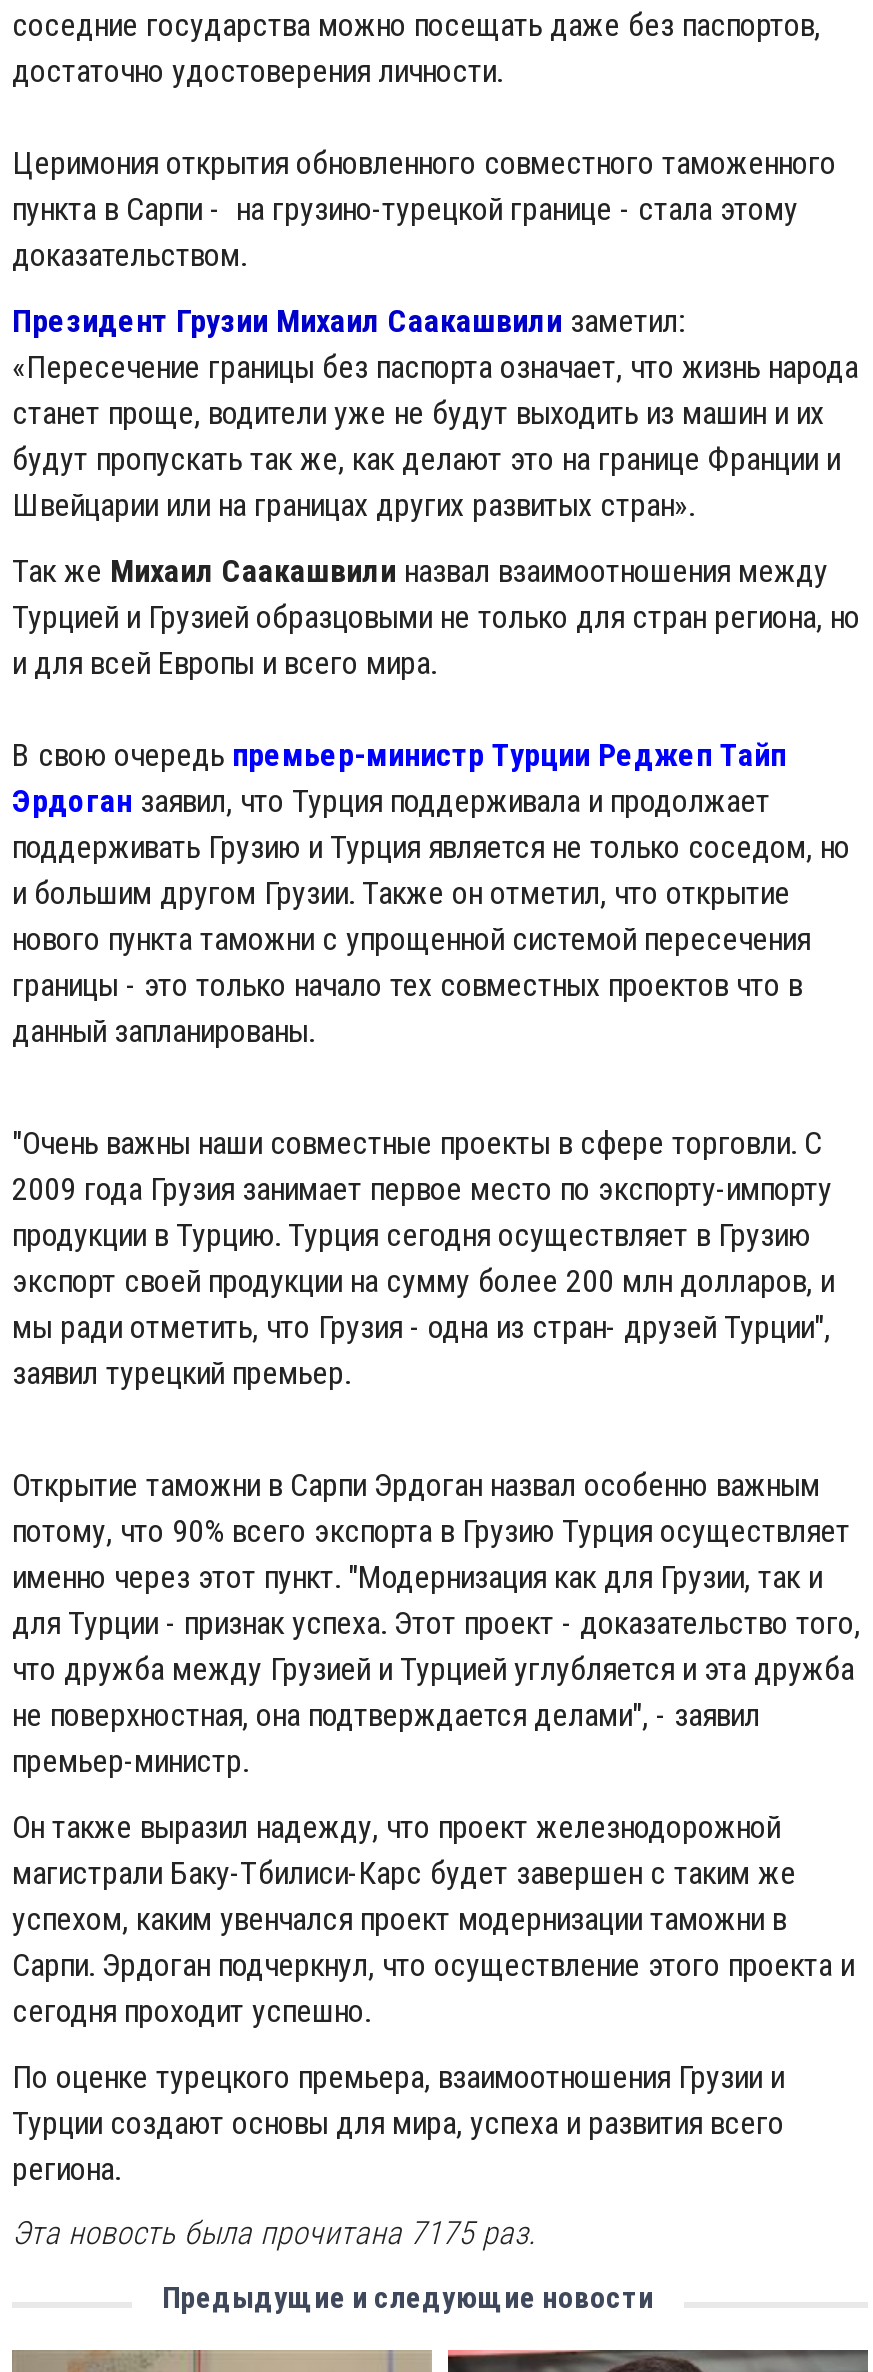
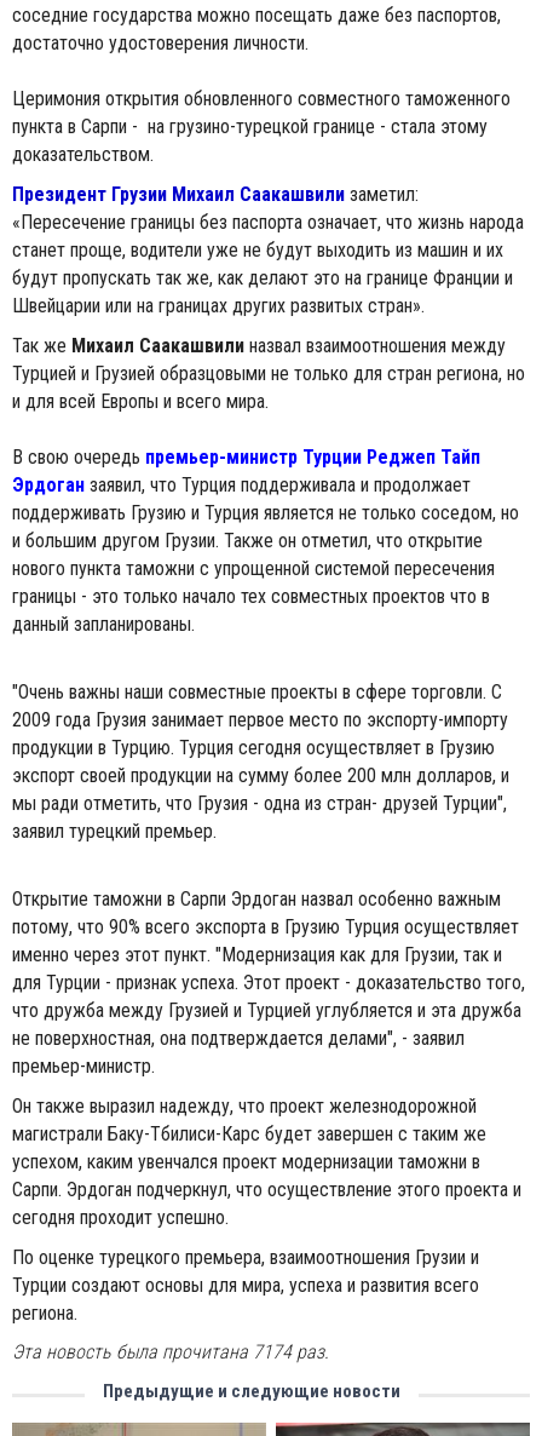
[12,2214,536,2252] Эта новость была прочитана 7175 раз. -> [12,1340,329,1363] Эта новость была прочитана 7174 раз.

